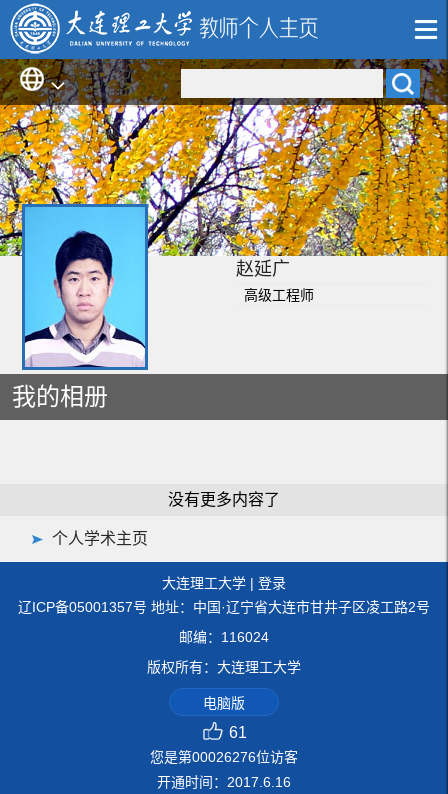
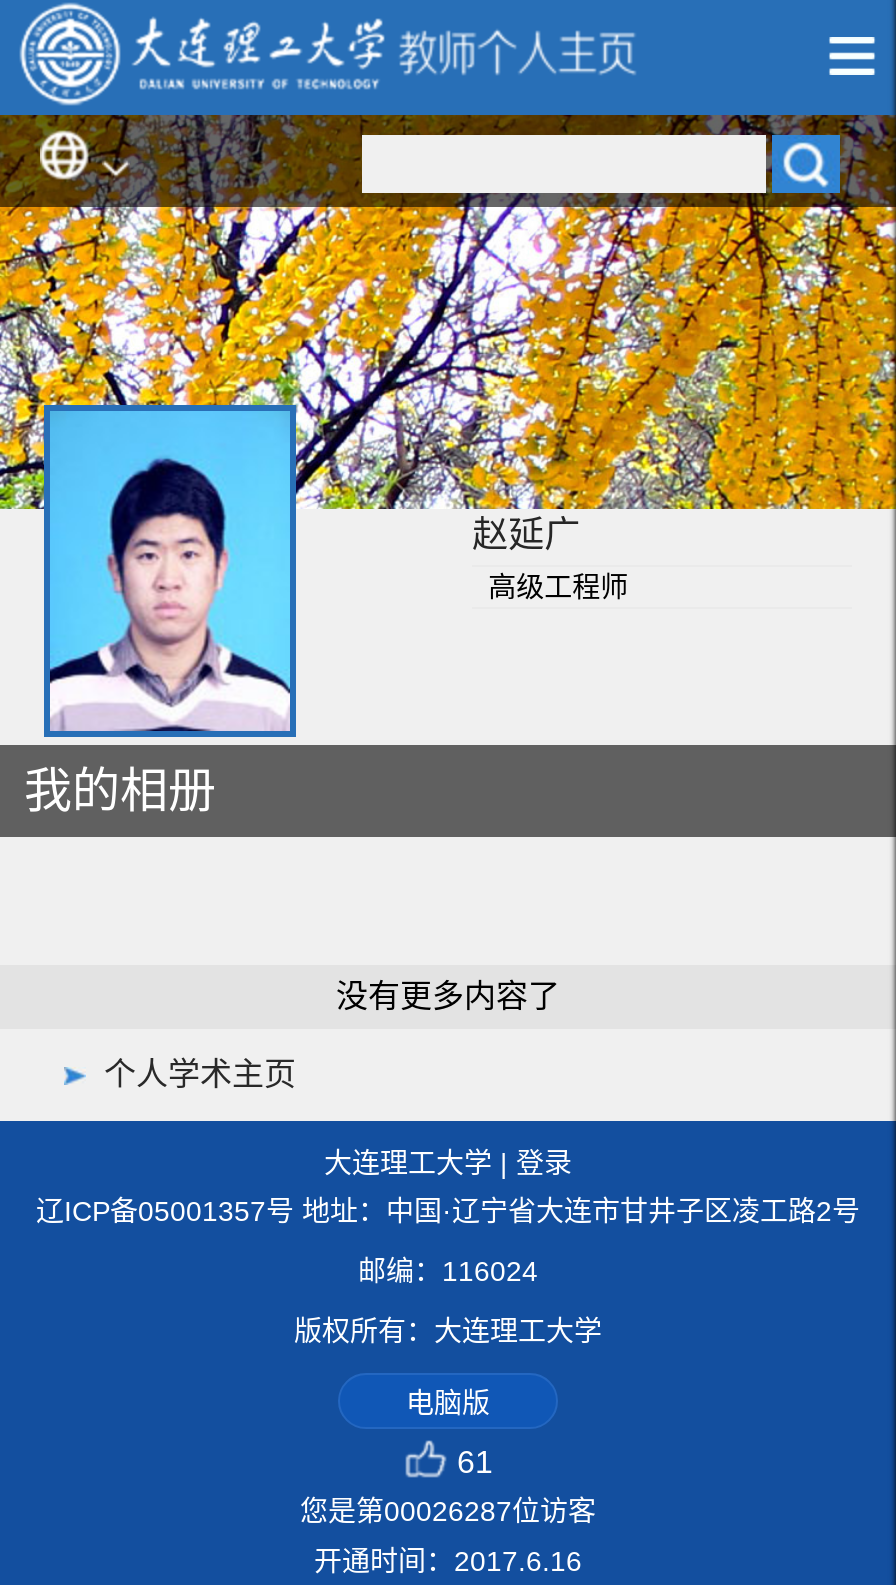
[150,748,298,764] 您是第00026276位访客 -> [300,1494,596,1526] 您是第00026287位访客

